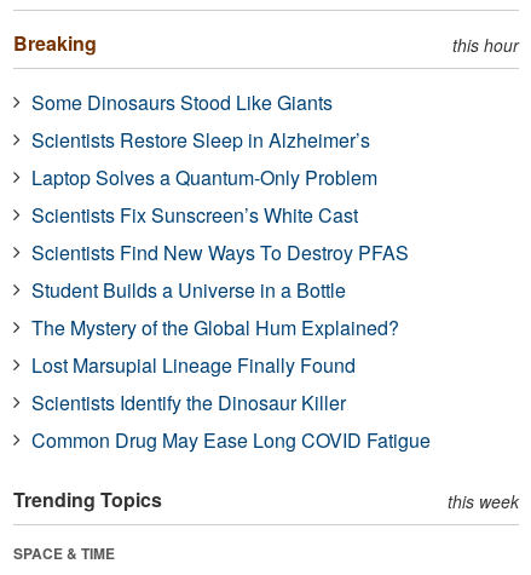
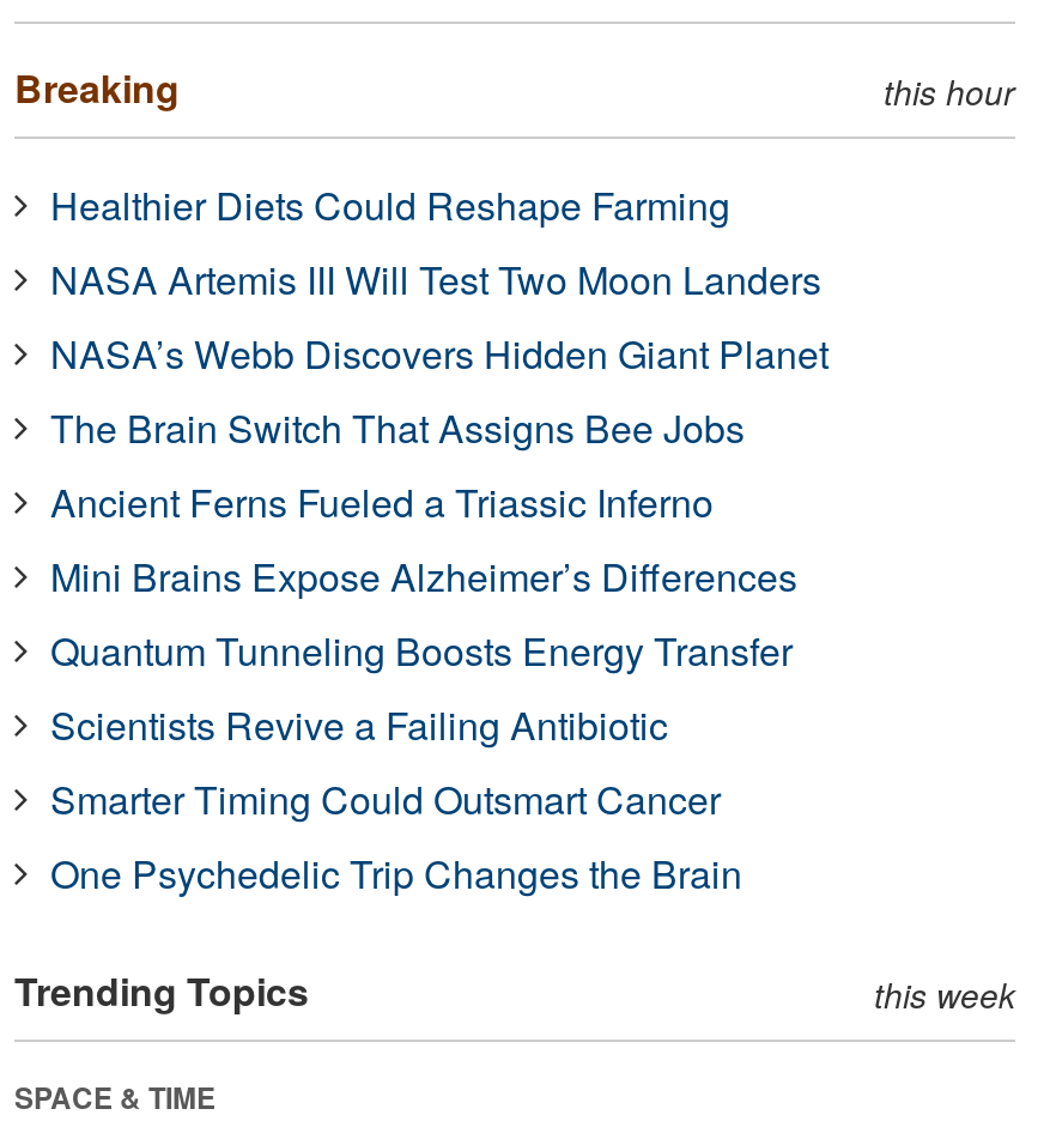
[31,88,431,454] Some Dinosaurs Stood Like Giants | Scientists Restore Sleep in Alzheimer’s | Laptop Solves a Quantum-Only Problem | Scientists Fix Sunscreen’s White Cast | Scientists Find New Ways To Destroy PFAS | Student Builds a Universe in a Bottle | The Mystery of the Global Hum Explained? | Lost Marsupial Lineage Finally Found | Scientists Identify the Dinosaur Killer | Common Drug May Ease Long COVID Fatigue -> [50,177,829,900] Healthier Diets Could Reshape Farming | NASA Artemis III Will Test Two Moon Landers | NASA’s Webb Discovers Hidden Giant Planet | The Brain Switch That Assigns Bee Jobs | Ancient Ferns Fueled a Triassic Inferno | Mini Brains Expose Alzheimer’s Differences | Quantum Tunneling Boosts Energy Transfer | Scientists Revive a Failing Antibiotic | Smarter Timing Could Outsmart Cancer | One Psychedelic Trip Changes the Brain

